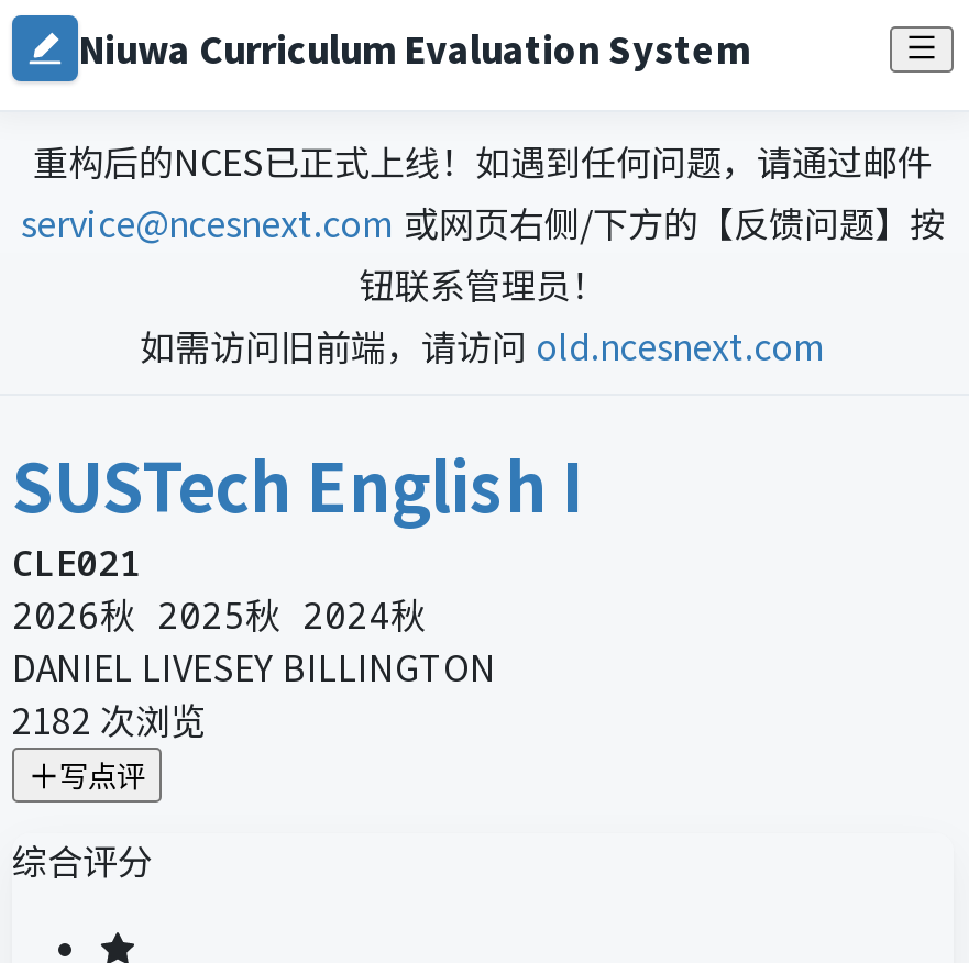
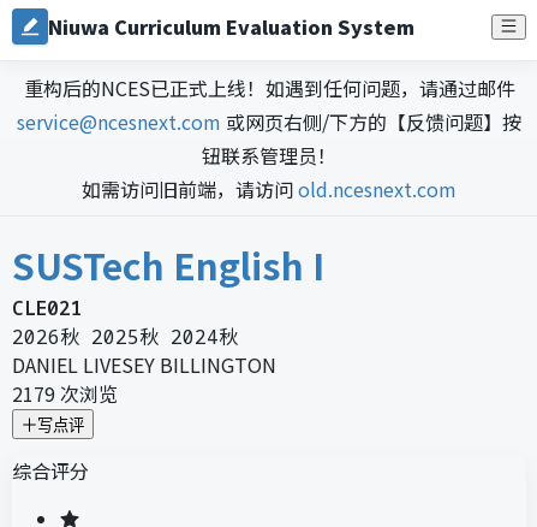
[12,693,206,745] 2182次浏览 -> [12,379,118,408] 2179次浏览

